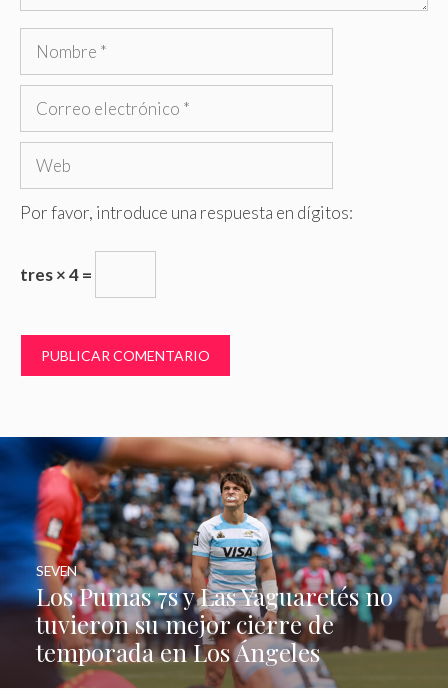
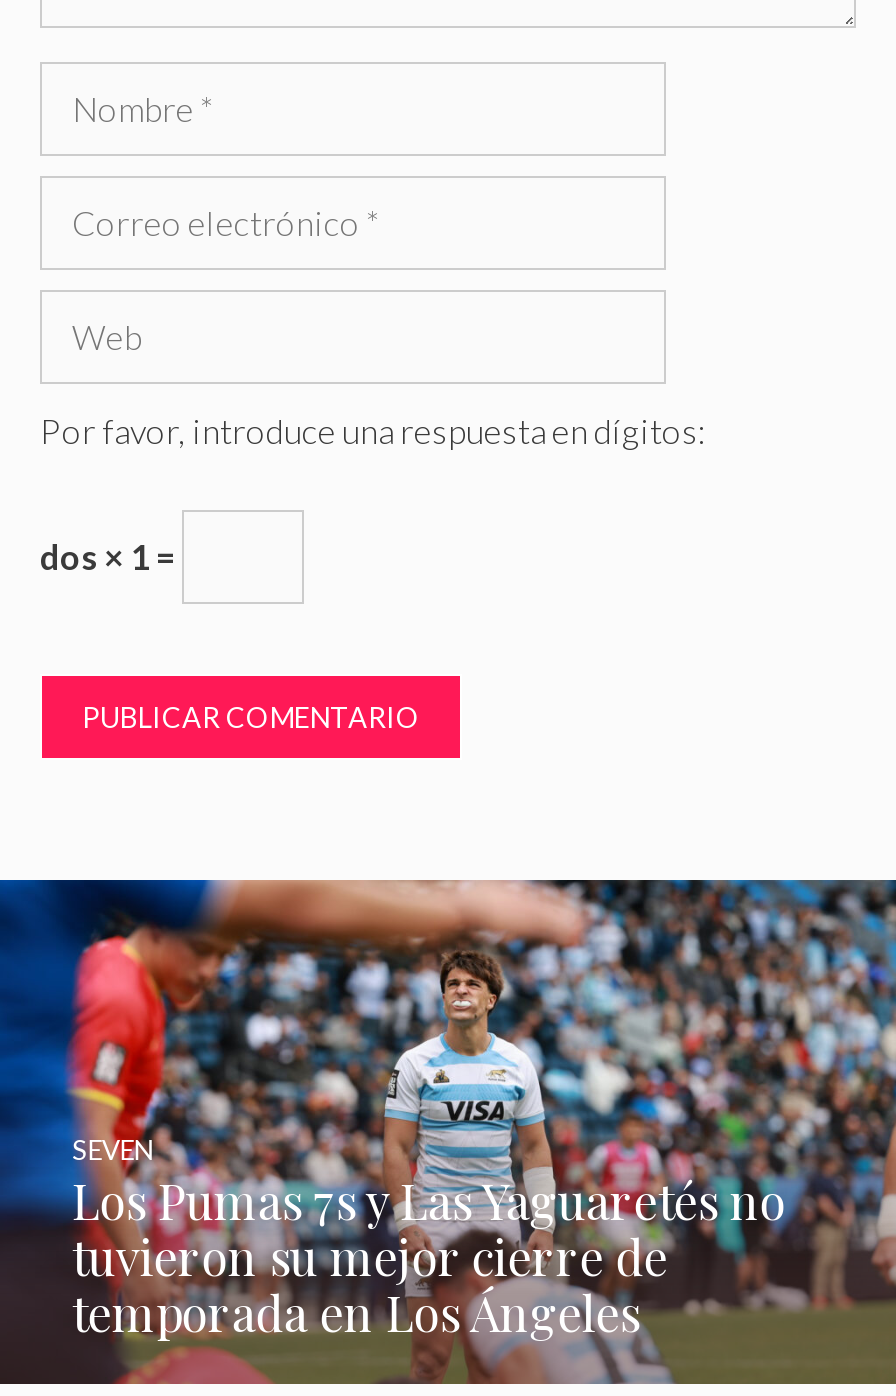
[20,264,95,285] tres × 4 = -> [40,536,182,578] dos × 1 =

